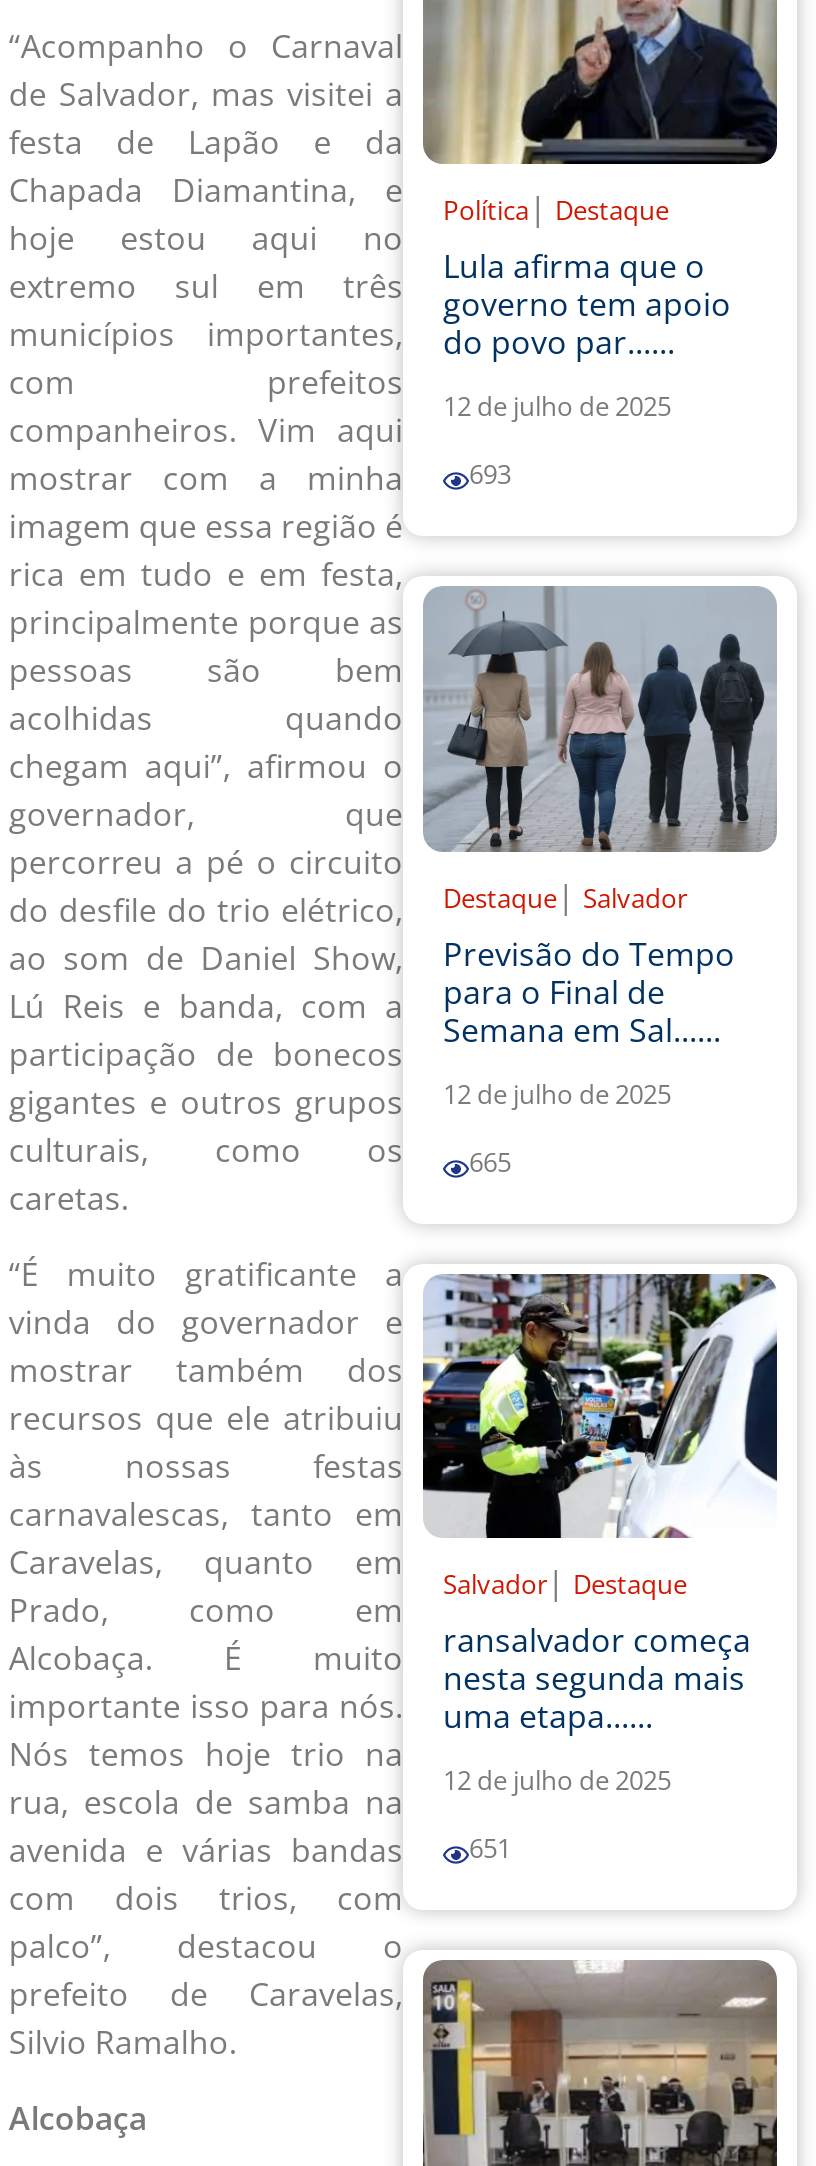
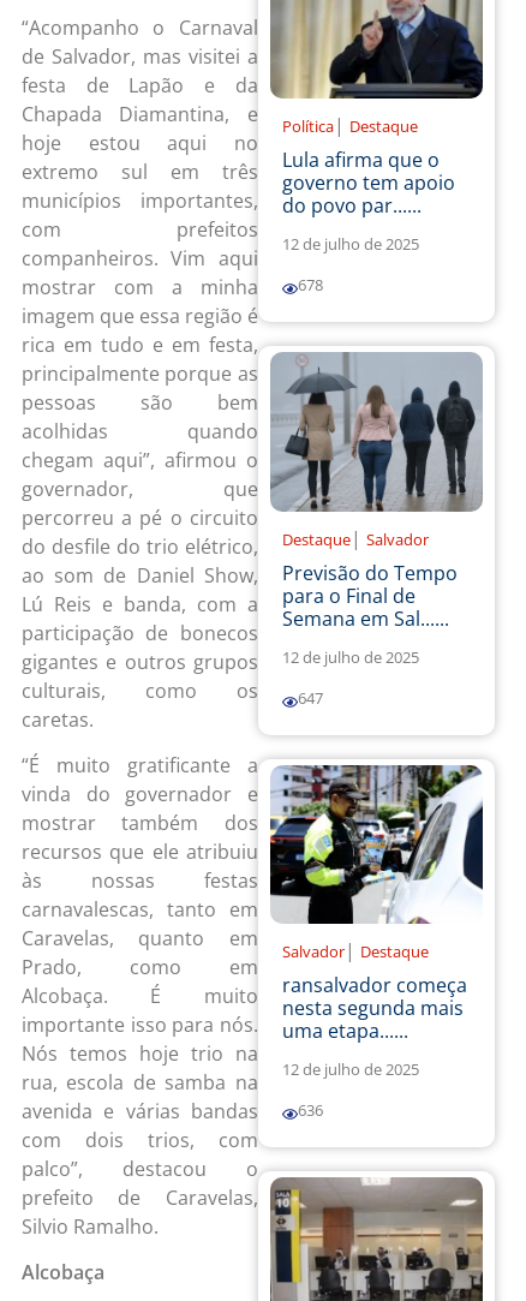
[9,455,511,499] mostrar com a minha 693 -> [21,273,323,300] mostrar com a minha 678
[9,1127,511,1179] culturais, como os 665 -> [21,677,323,708] culturais, como os 647
[9,1828,511,1872] avenida e várias bandas 651 -> [21,1098,323,1124] avenida e várias bandas 636

